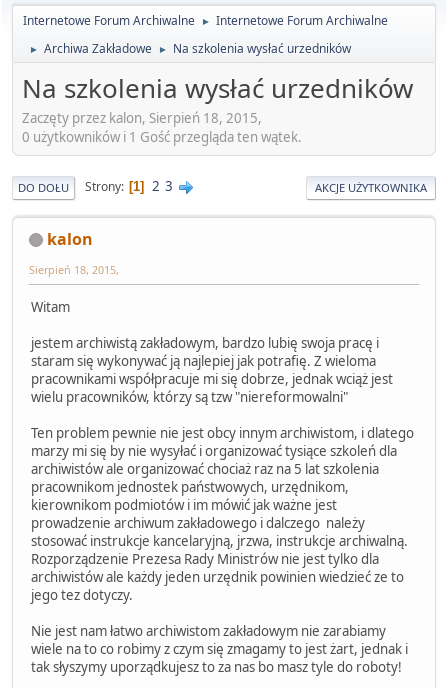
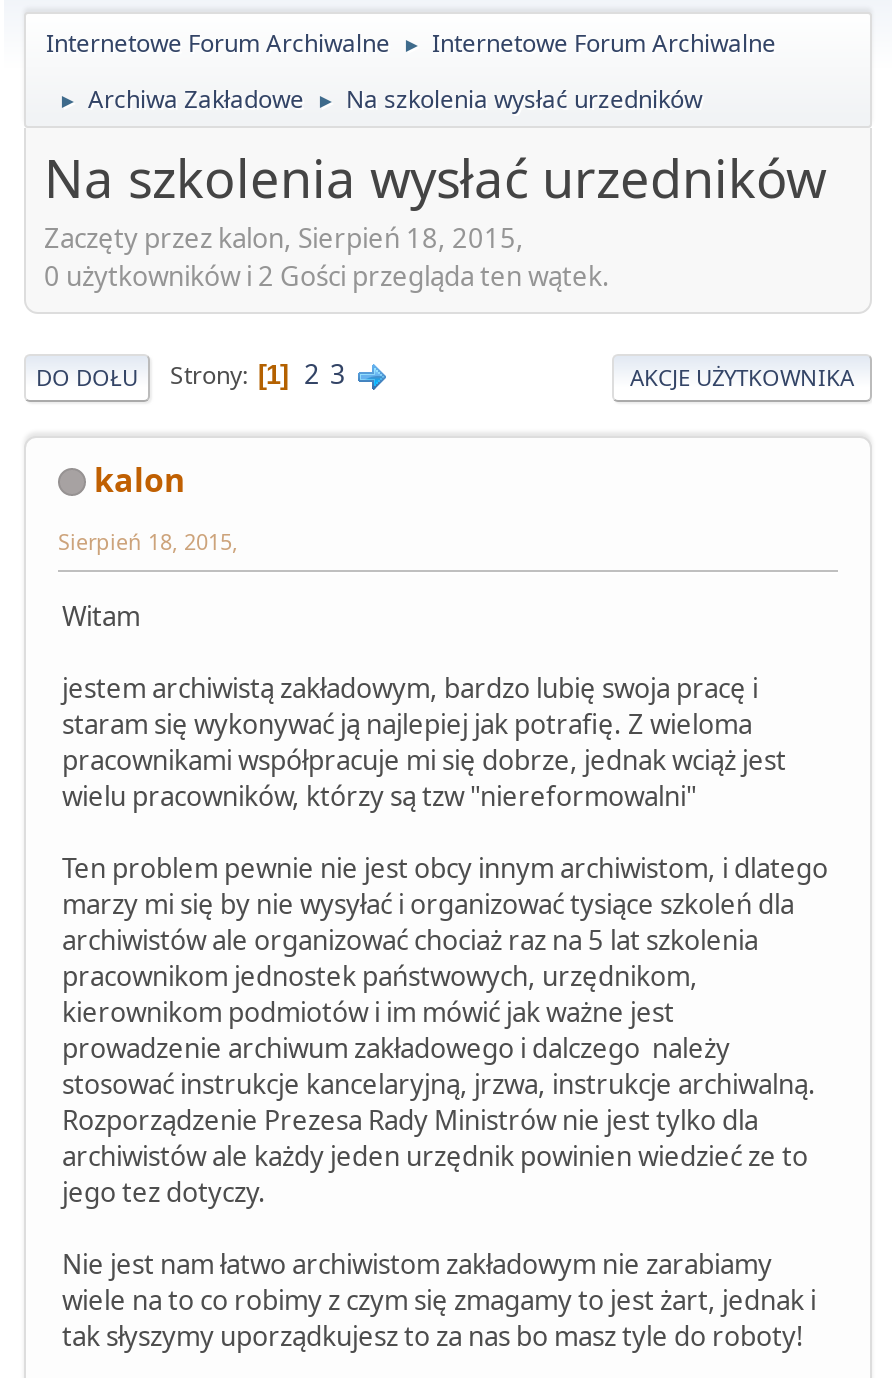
[22,127,302,145] 0 użytkowników i 1 Gość przegląda ten wątek. -> [44,257,610,293] 0 użytkowników i 2 Gości przegląda ten wątek.

